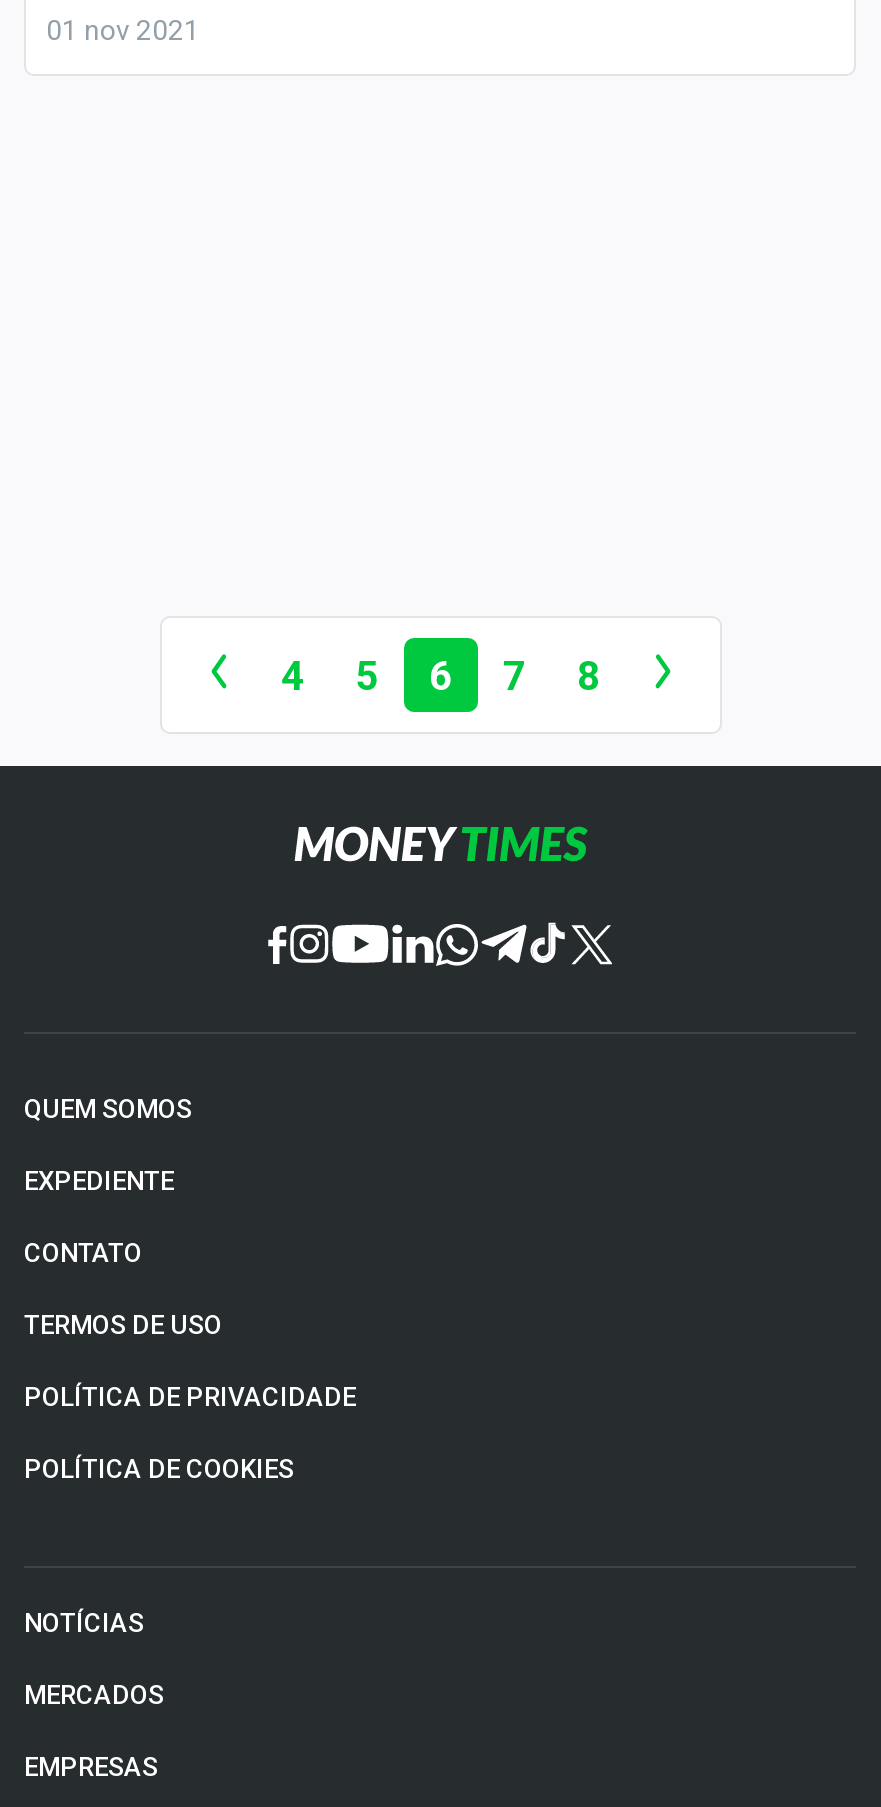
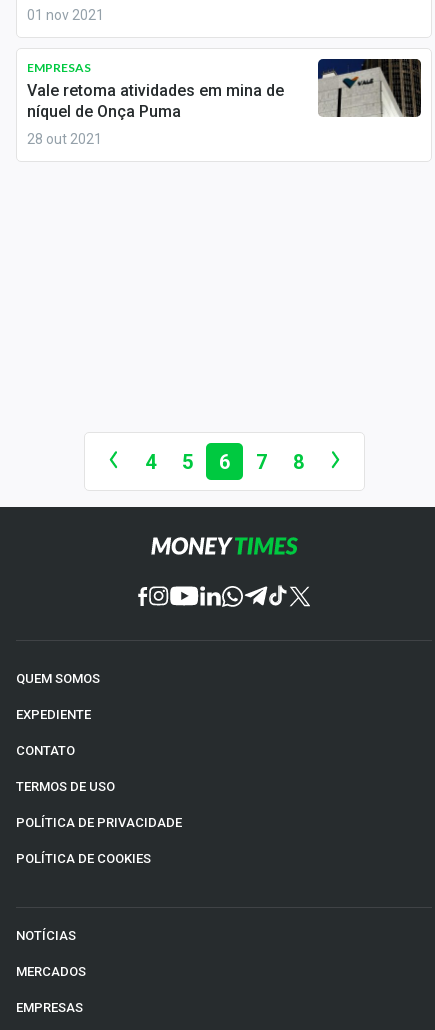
none -> [27,58,422,147] [image] | EMPRESAS | Vale retoma atividades em mina de | níquel de Onça Puma | 28 out 2021

